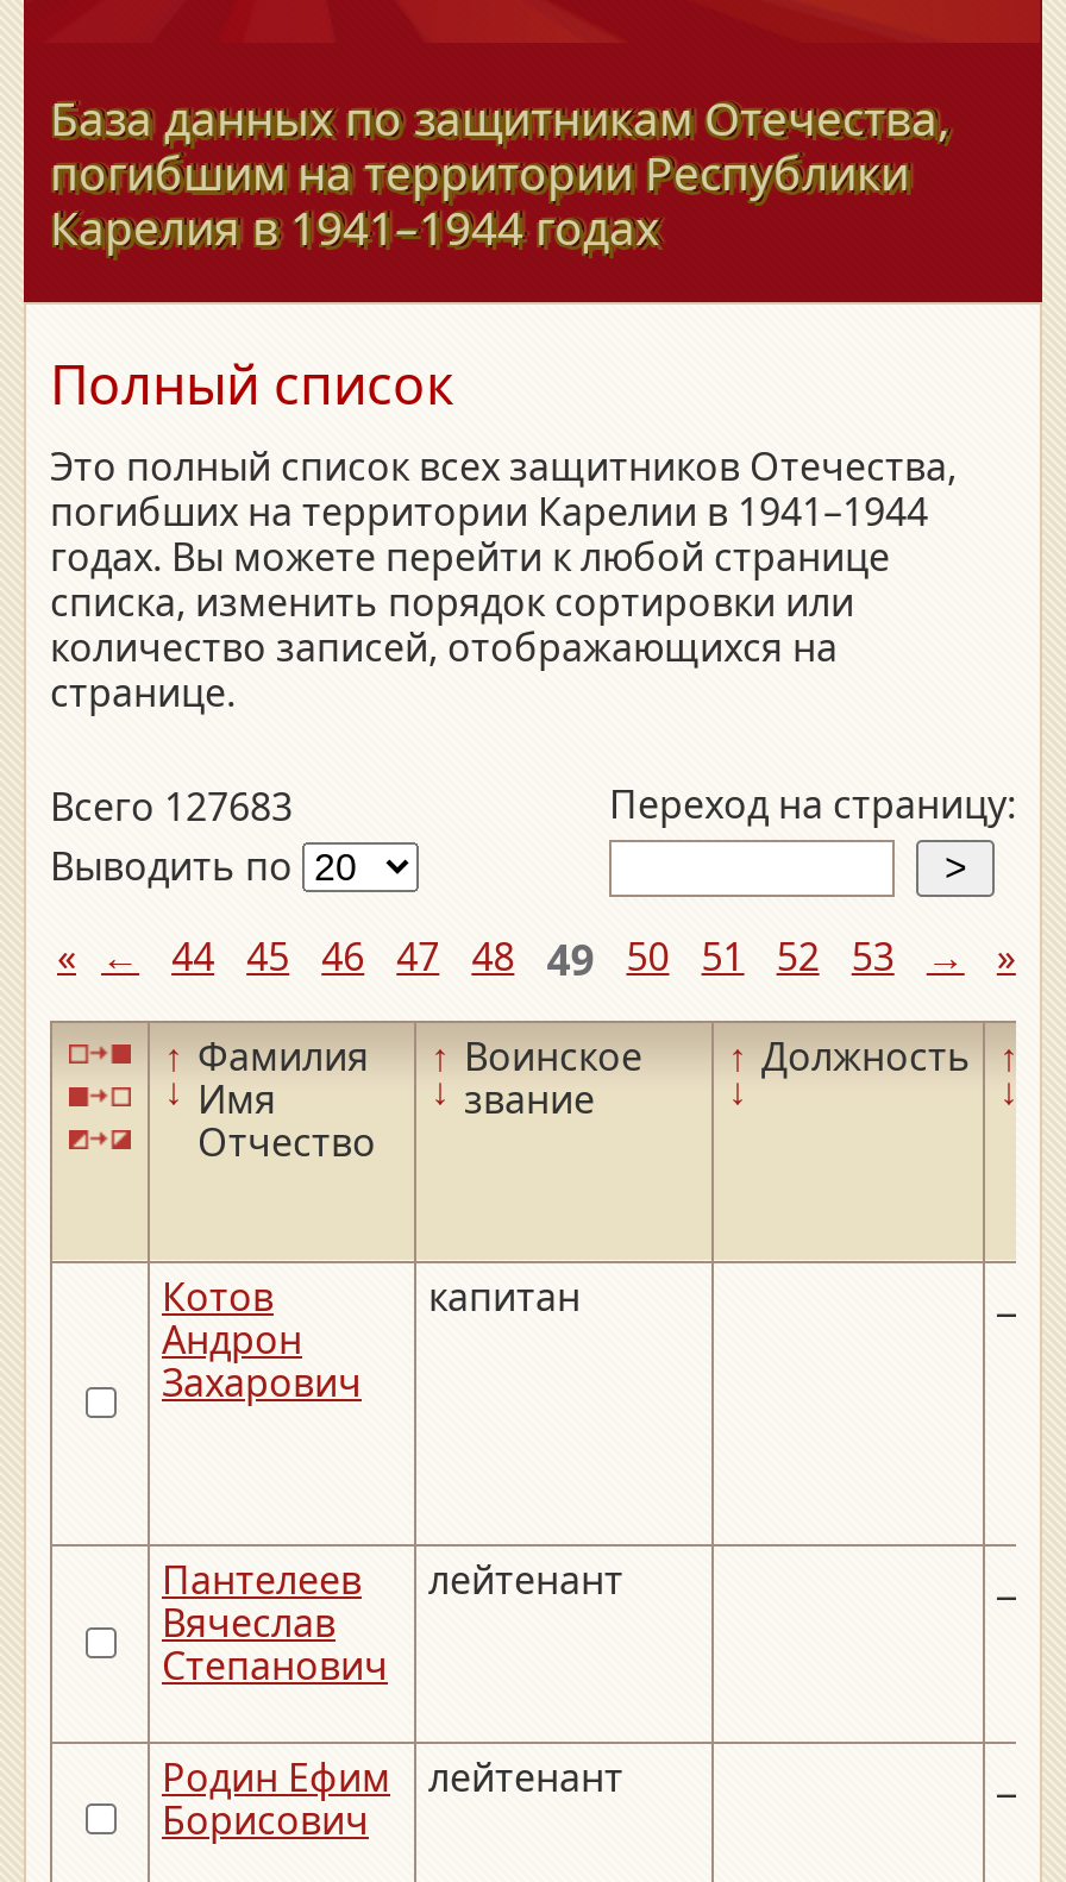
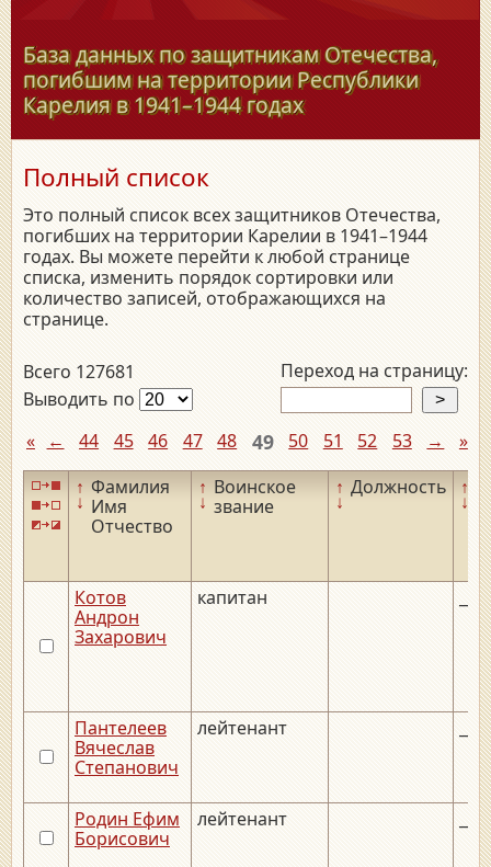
[50,781,293,833] Всего 127683 -> [23,360,135,384] Всего 127681

